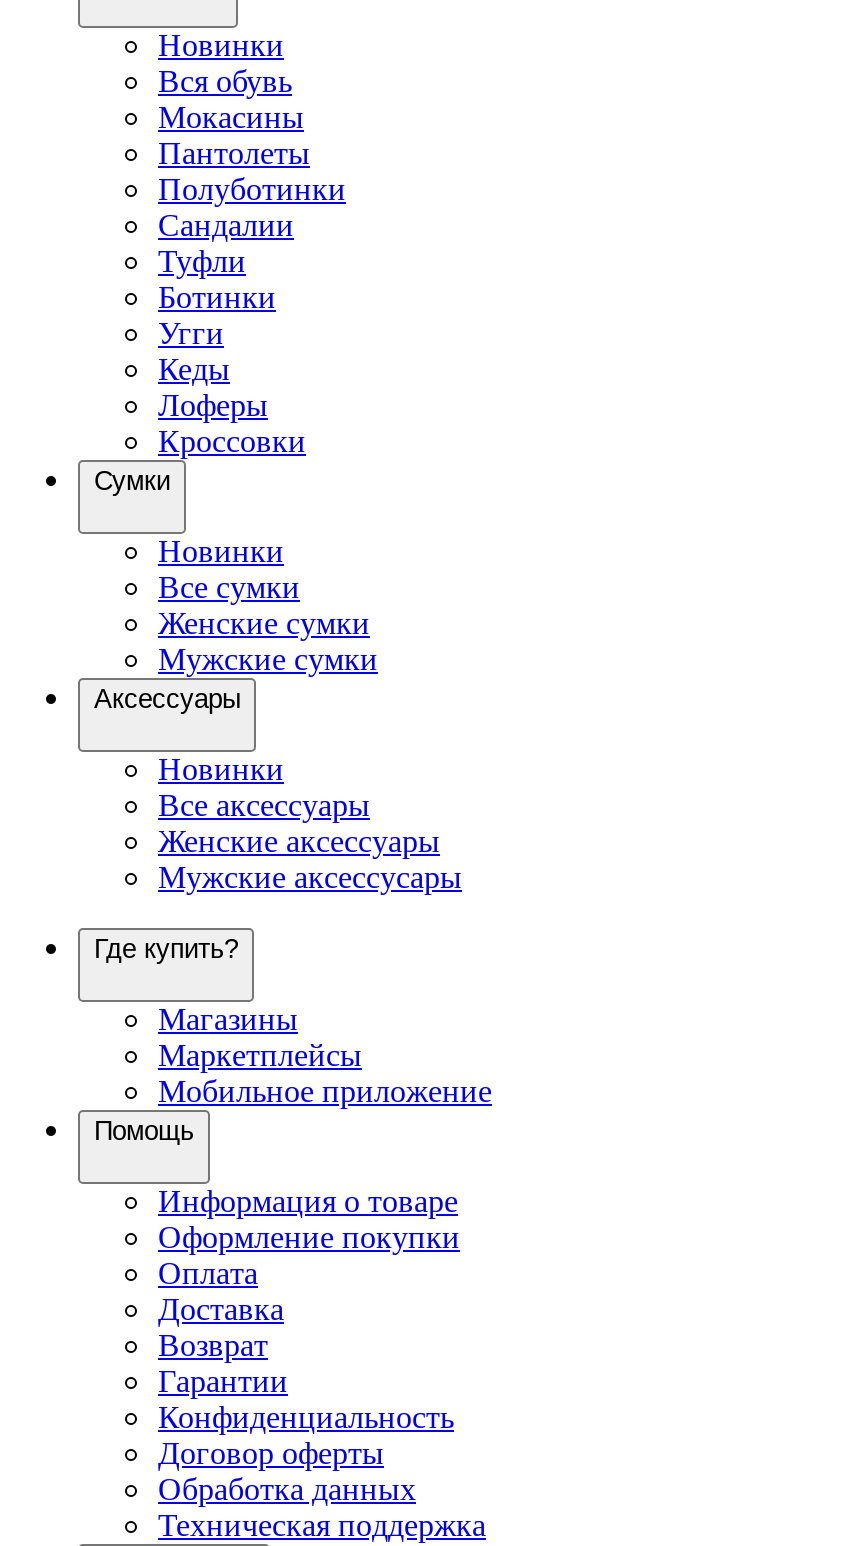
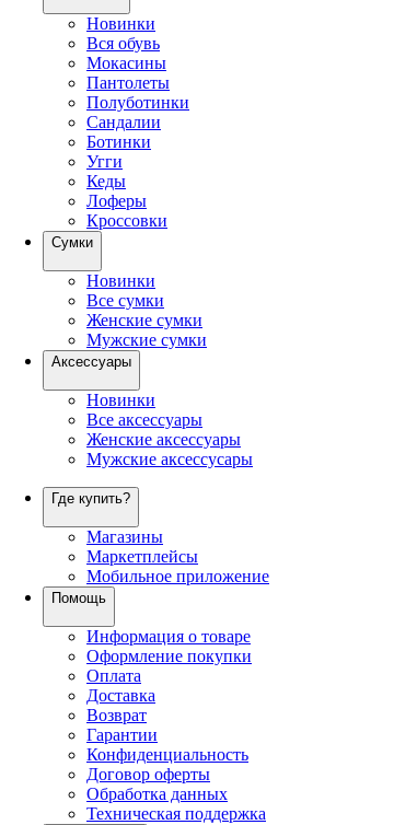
[158,243,246,277] Туфли -> none

